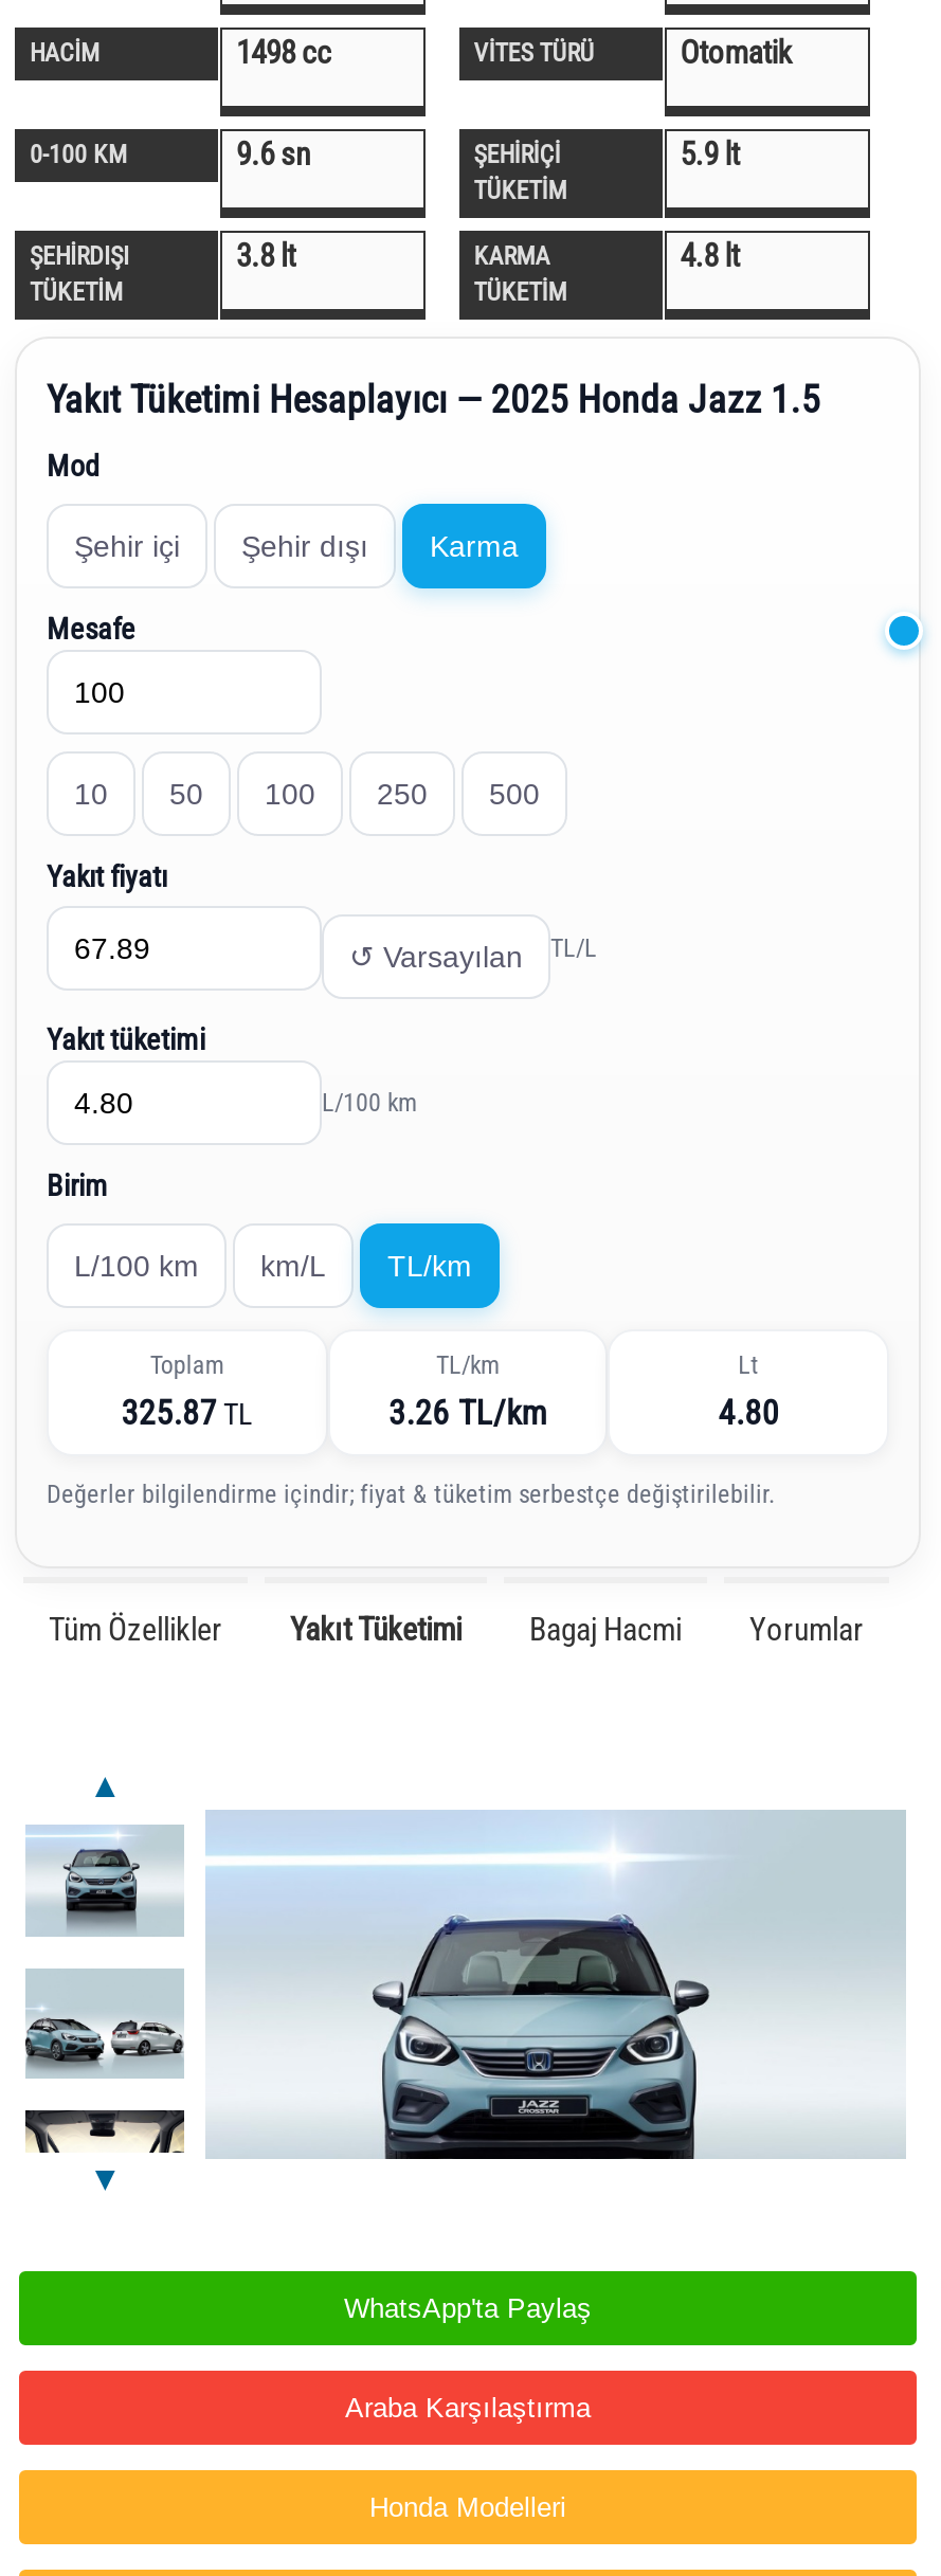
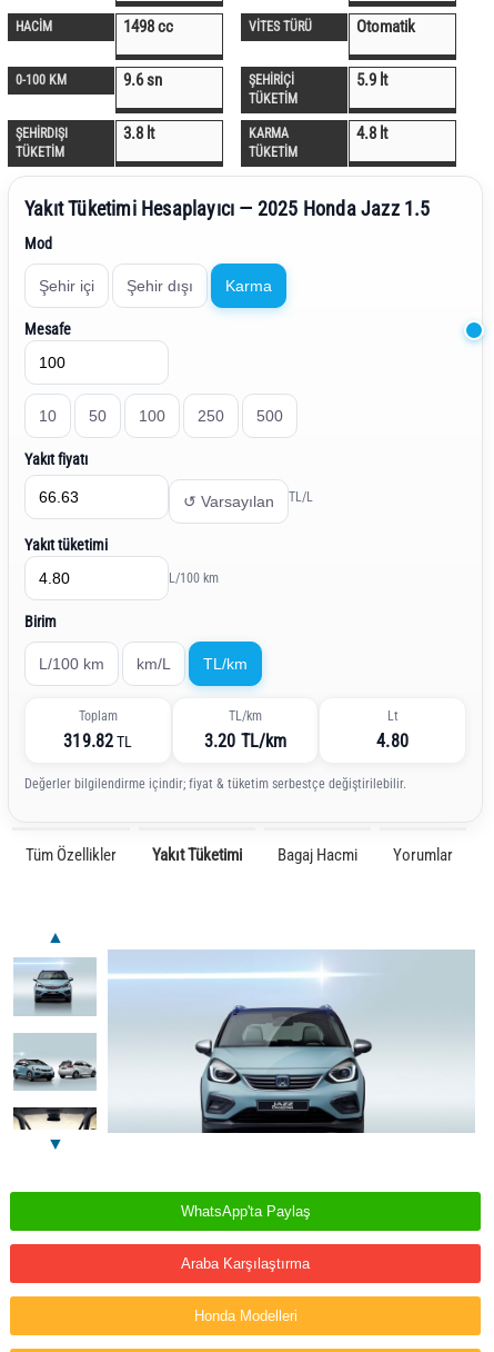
[121,1393,253,1433] 325.87 TL -> [63,730,133,752] 319.82 TL
[388,1393,547,1433] 3.26 TL/km -> [204,730,287,752] 3.20 TL/km

